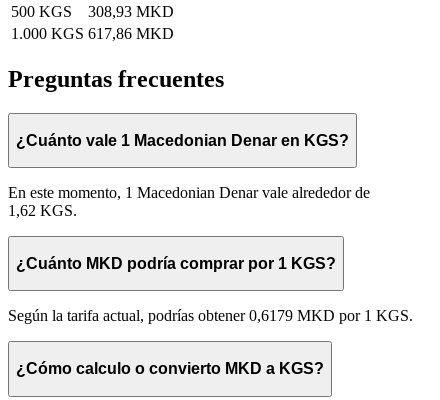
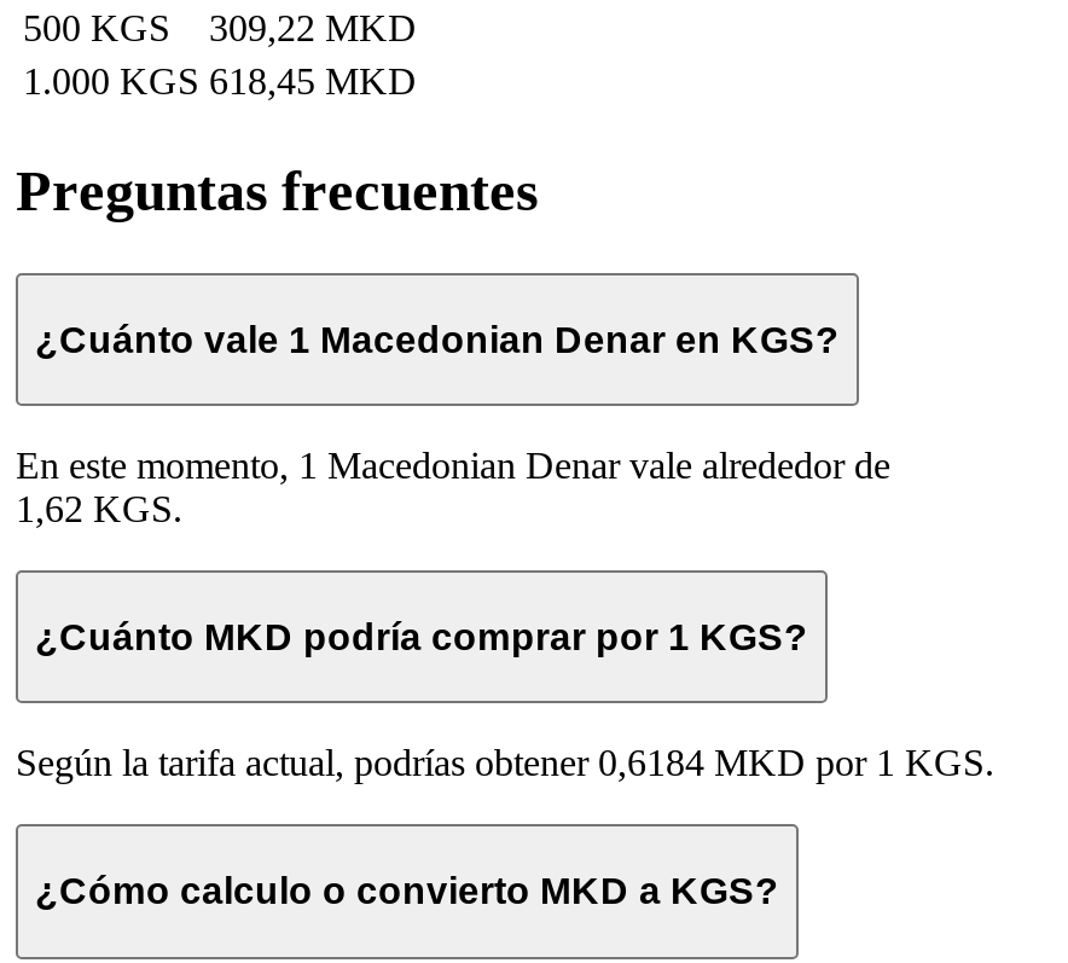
[11,3,174,20] 500 KGS 308,93 MKD -> [23,8,417,49] 500 KGS 309,22 MKD
[11,25,174,42] 1.000 KGS 617,86 MKD -> [23,61,417,102] 1.000 KGS 618,45 MKD
[8,307,413,324] Según la tarifa actual, podrías obtener 0,6179 MKD por 1 KGS. -> [16,743,994,784] Según la tarifa actual, podrías obtener 0,6184 MKD por 1 KGS.

